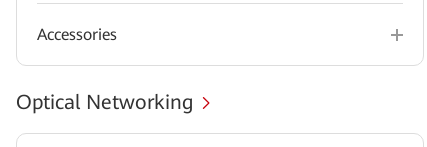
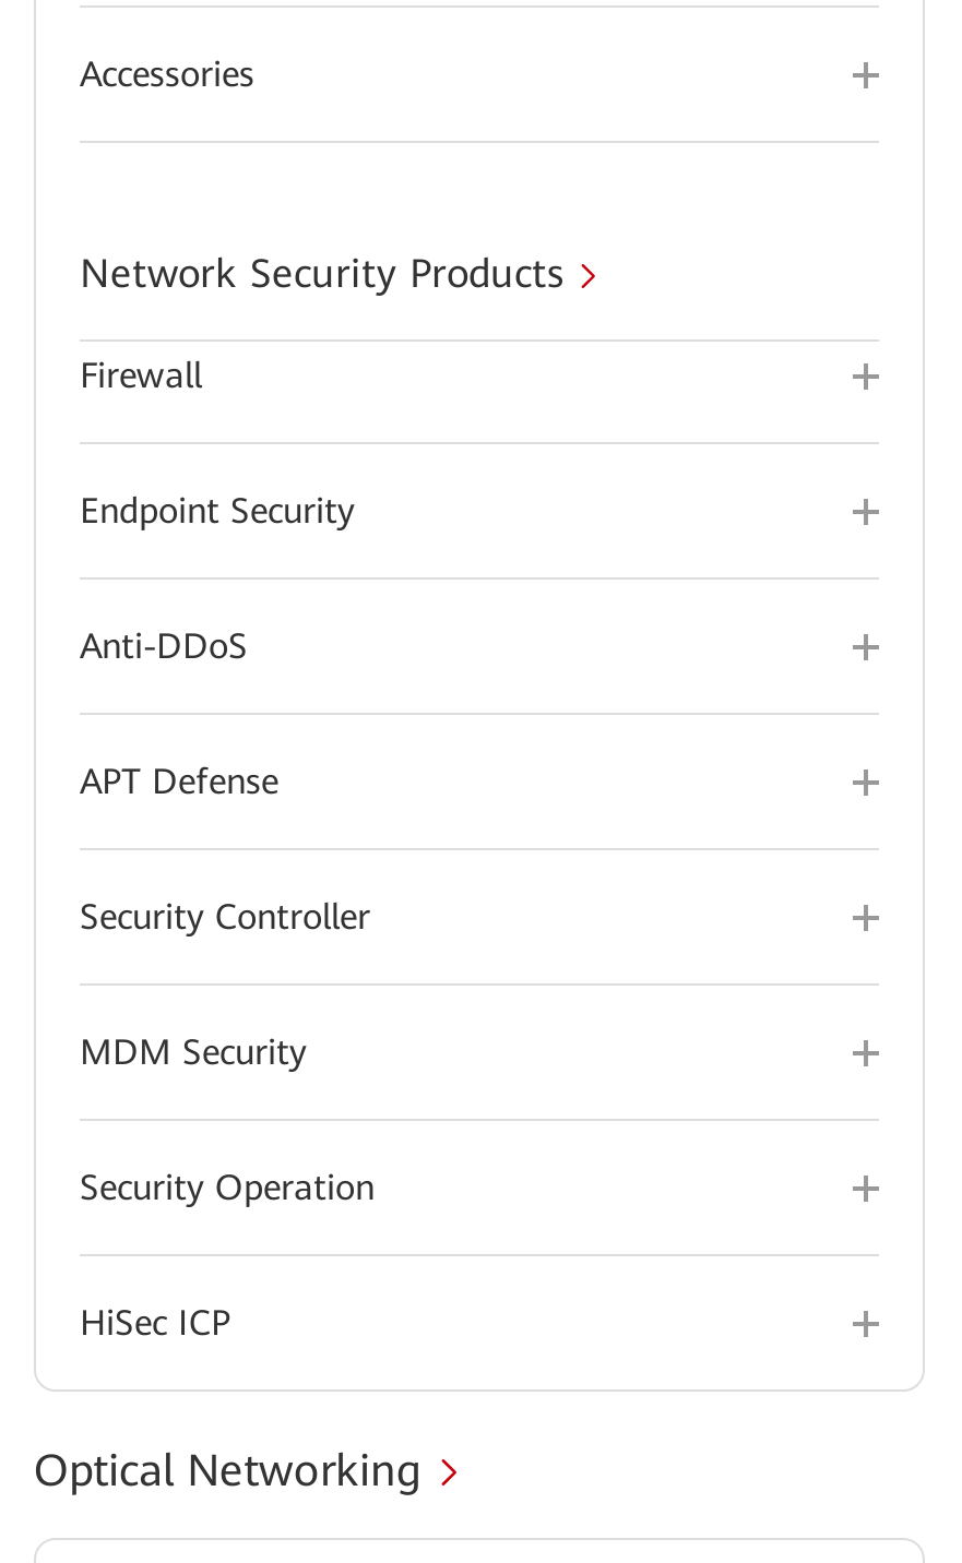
none -> [80,250,565,1344] Network Security Products | Firewall | Endpoint Security | Anti-DDoS | APT Defense | Security Controller | MDM Security | Security Operation | HiSec ICP

